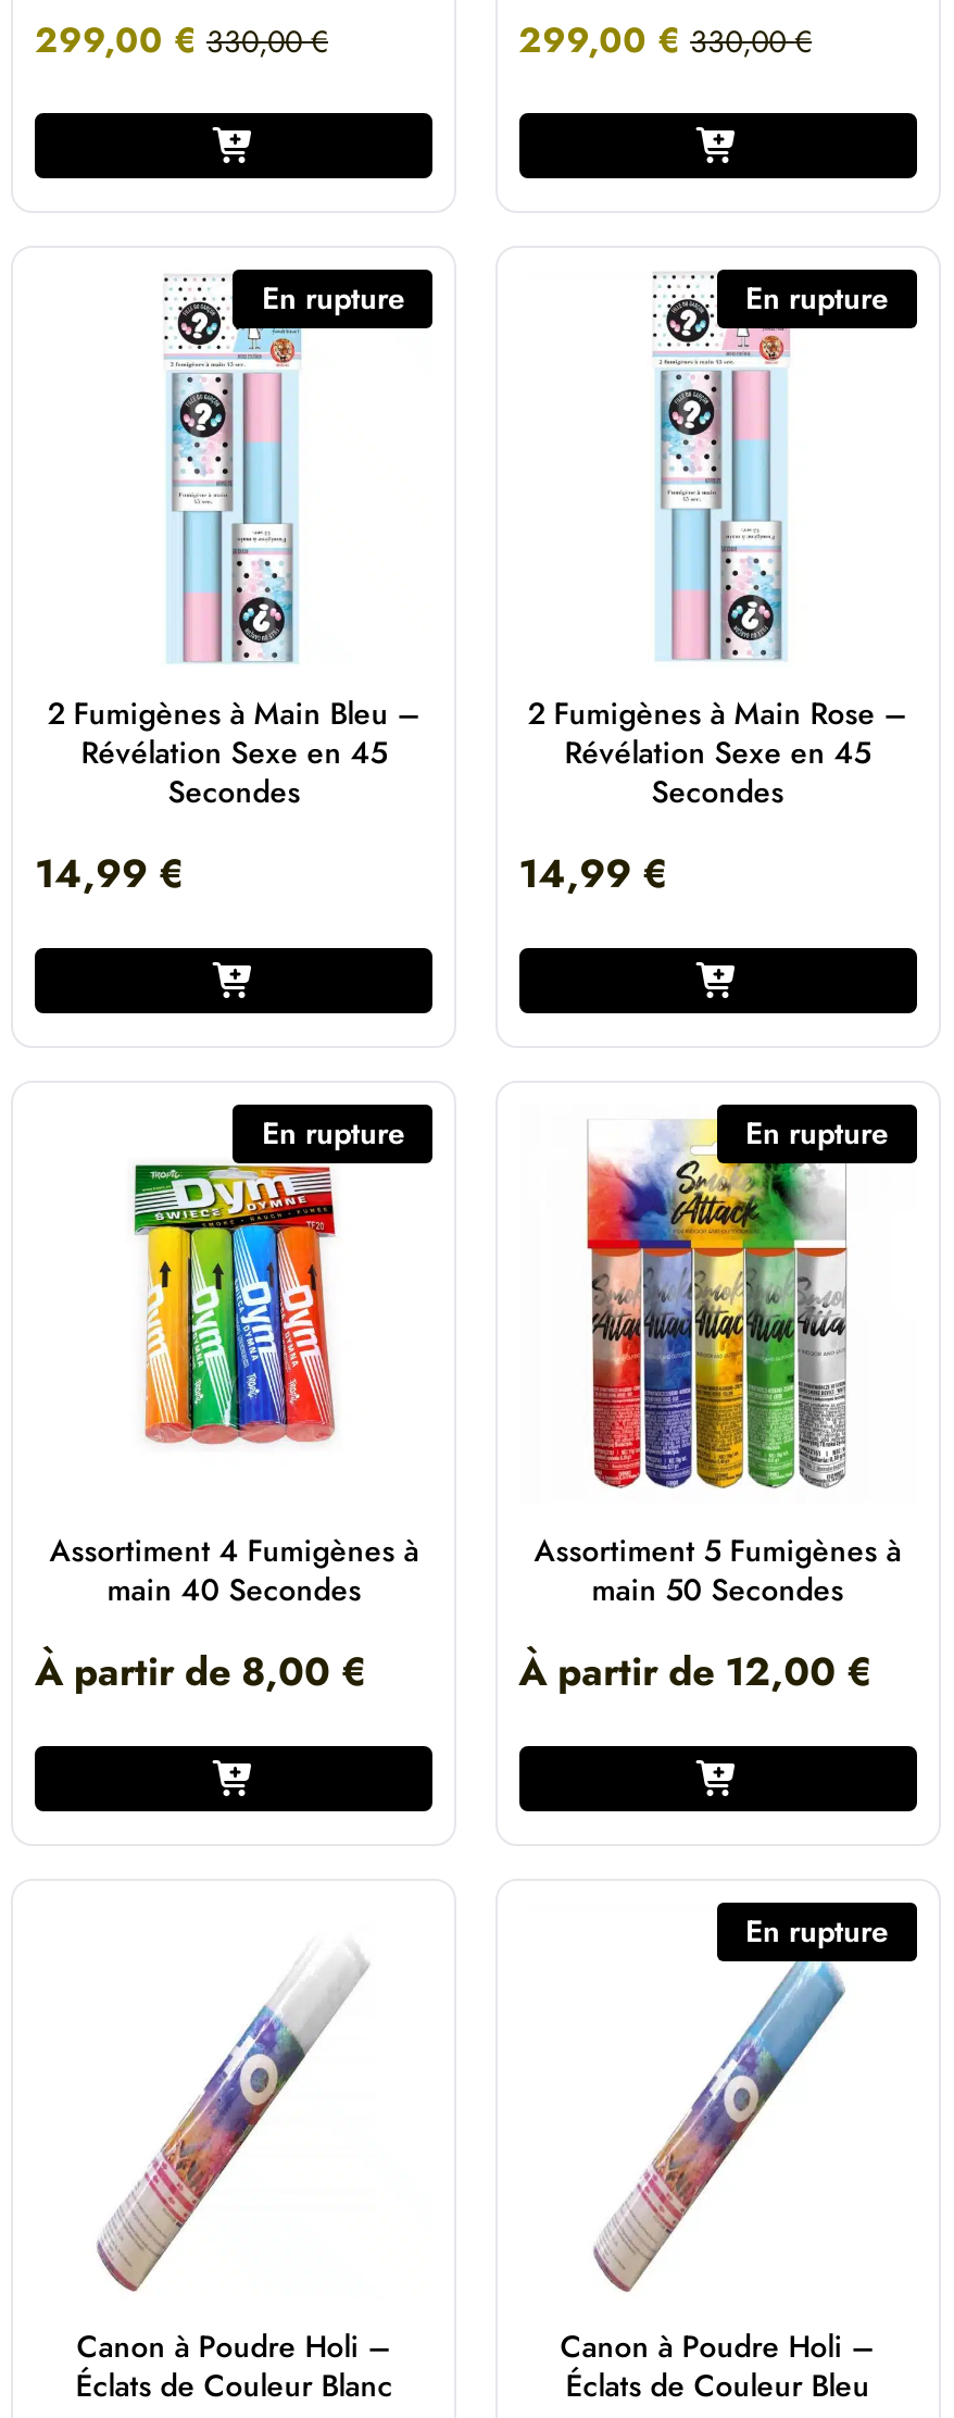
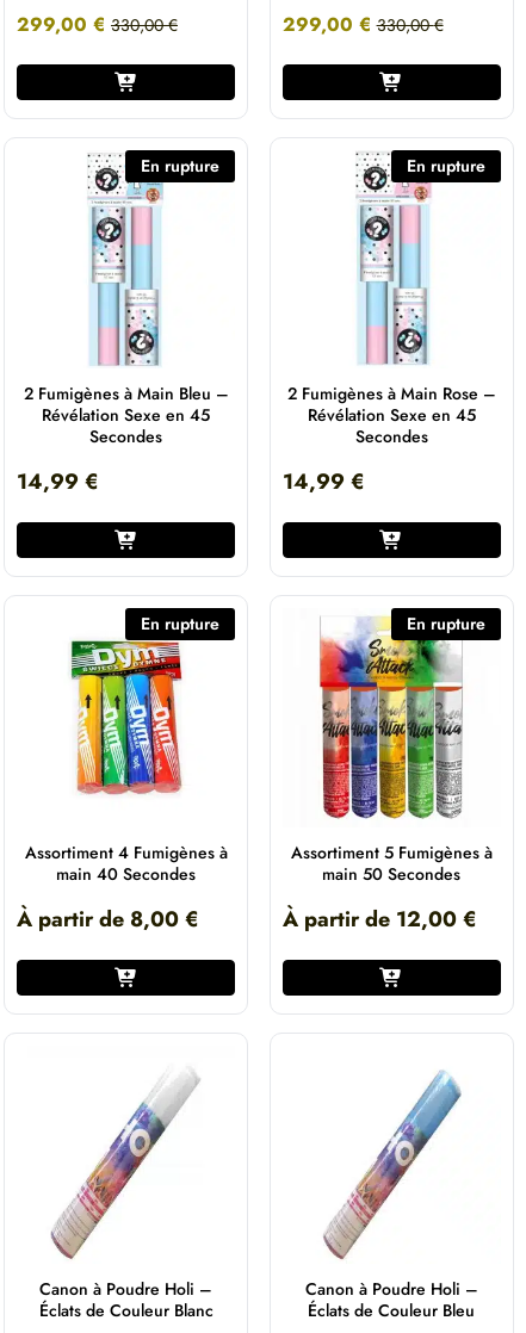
[745,1908,889,1952] En rupture -> none

